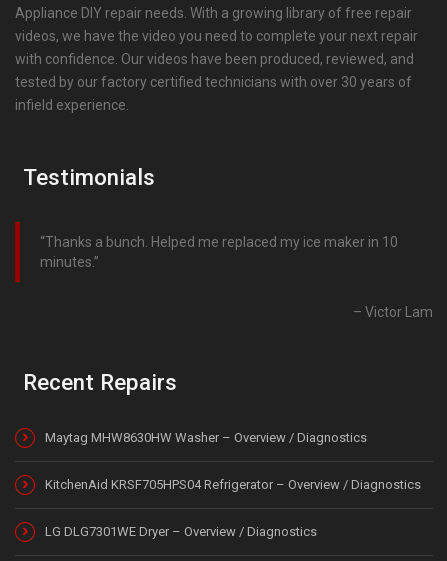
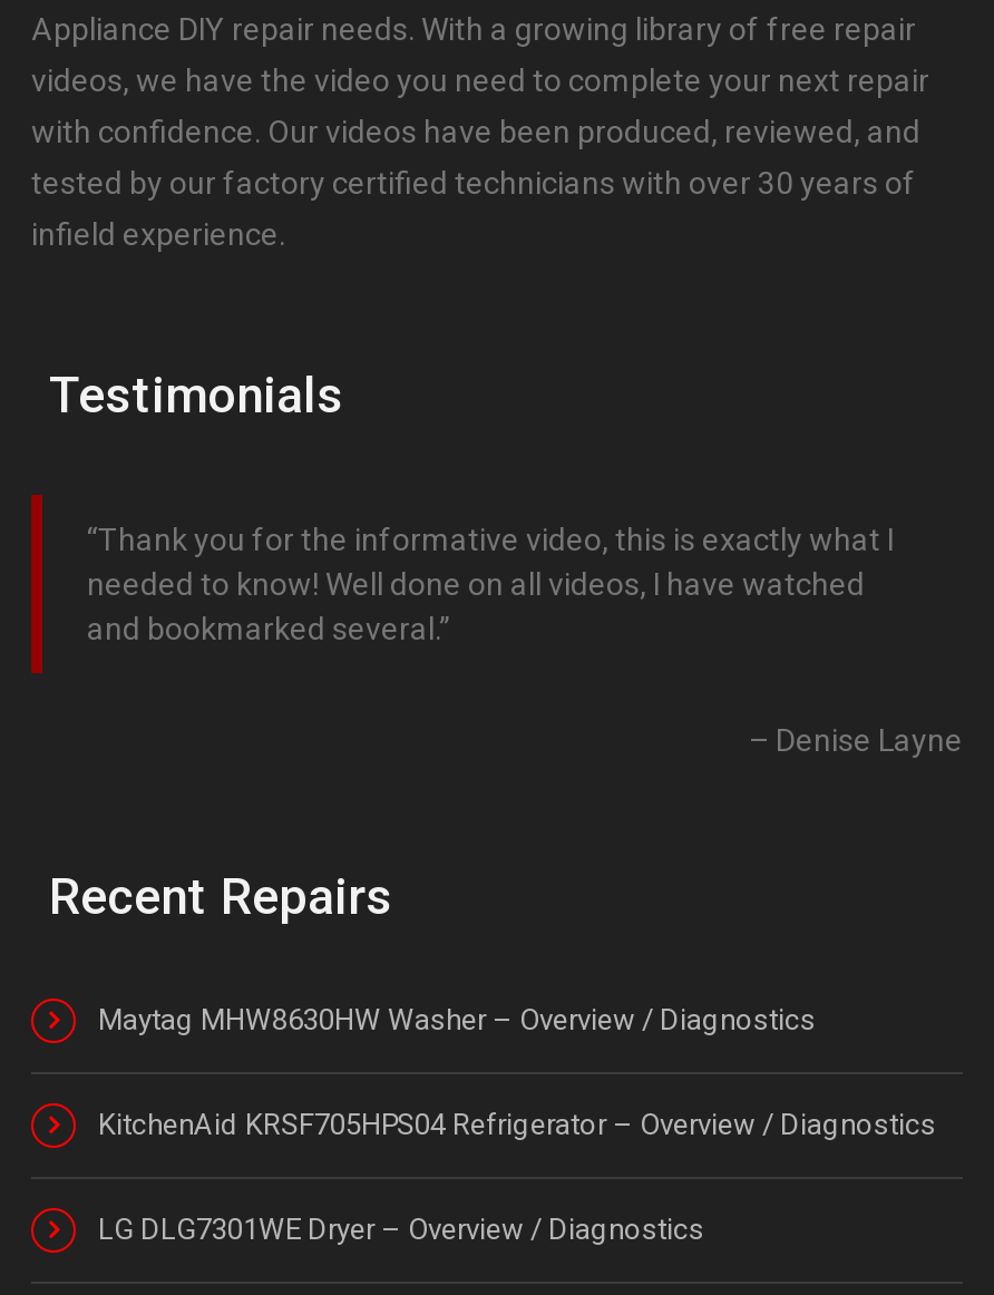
[40,234,398,270] Thanks a bunch. Helped me replaced my ice maker in 10 | minutes. -> [87,521,894,645] Thank you for the informative video, this is exactly what I | needed to know! Well done on all videos, I have watched | and bookmarked several.
[365,304,433,320] Victor Lam -> [776,721,963,757] Denise Layne

